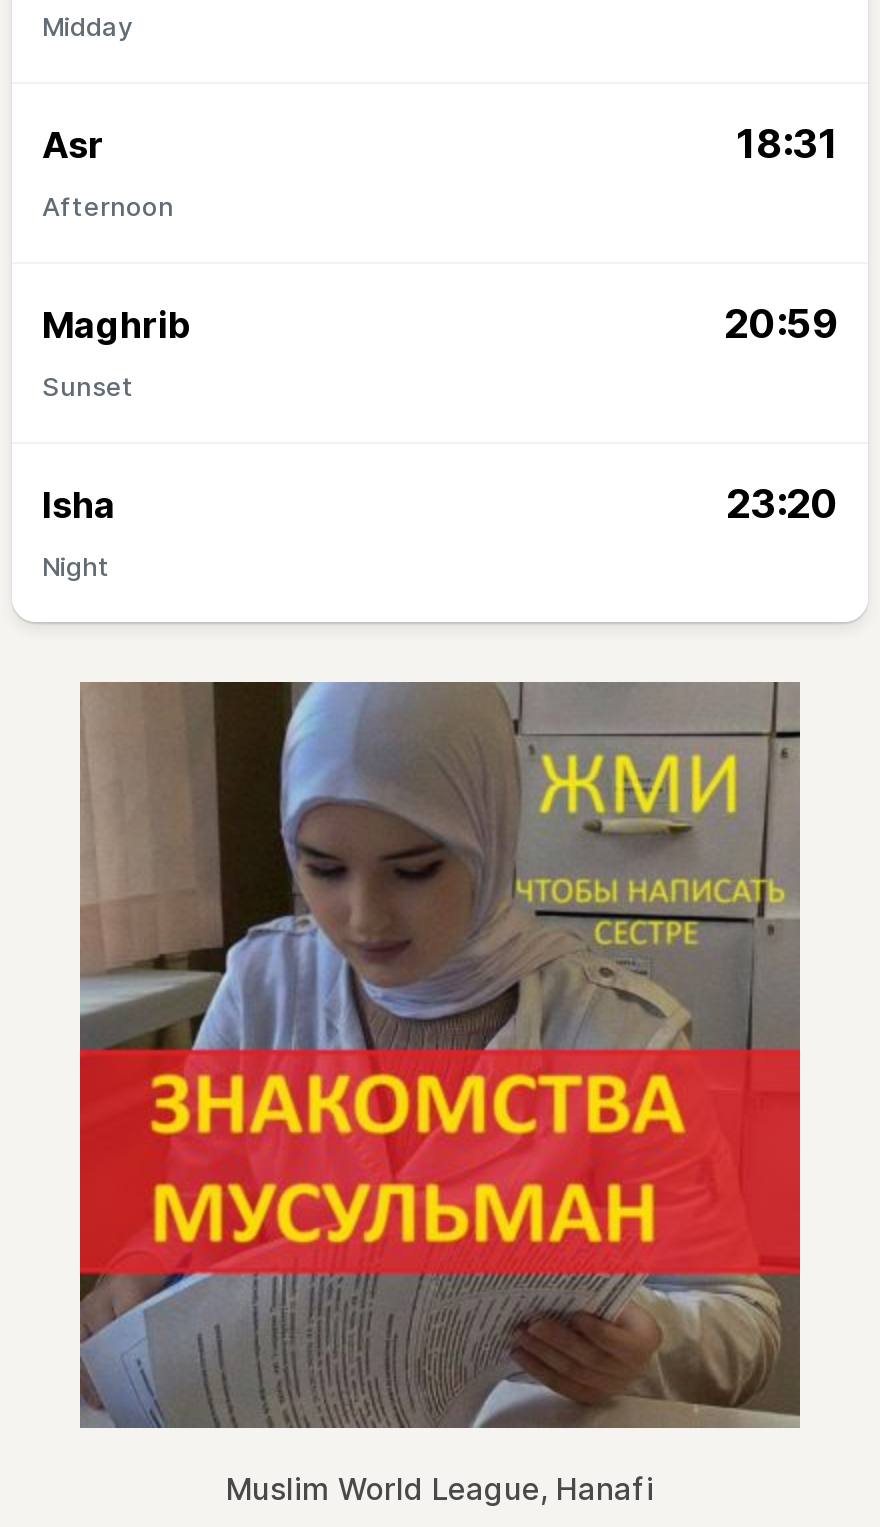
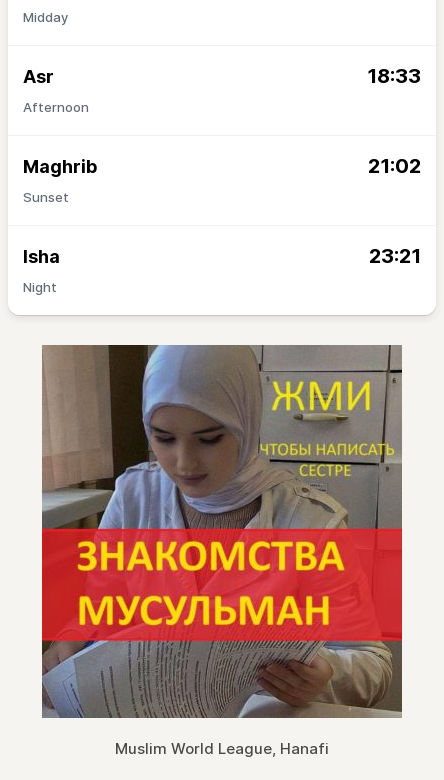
[736,120,838,168] 18:31 -> [367,64,421,88] 18:33
[724,300,838,348] 20:59 -> [368,154,421,178] 21:02
[726,480,838,528] 23:20 -> [369,244,421,268] 23:21

